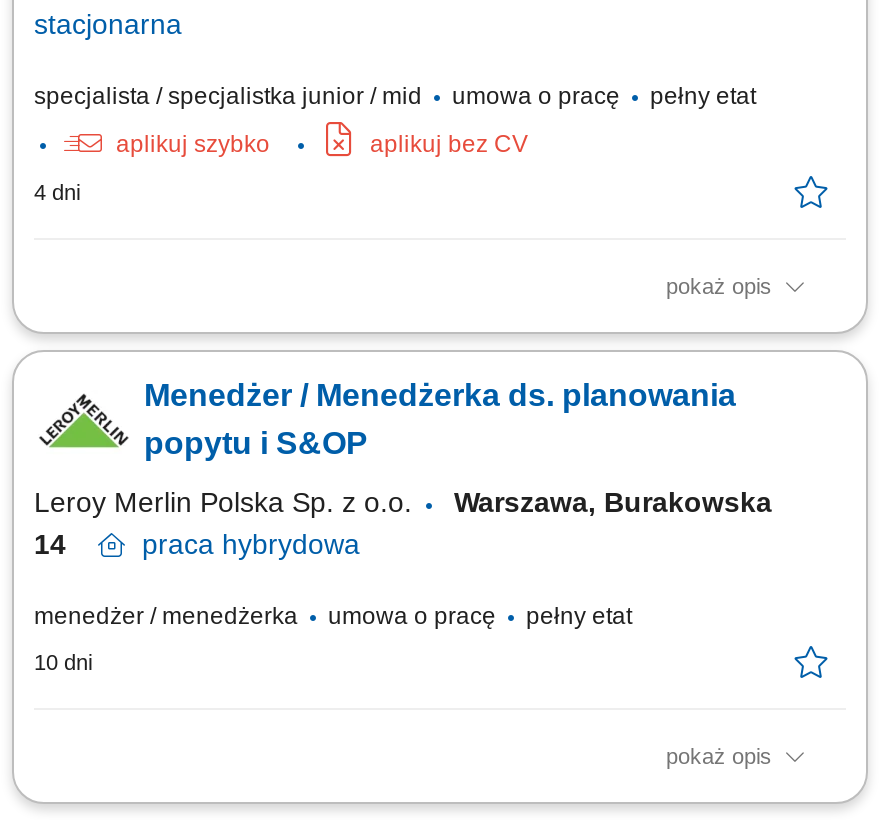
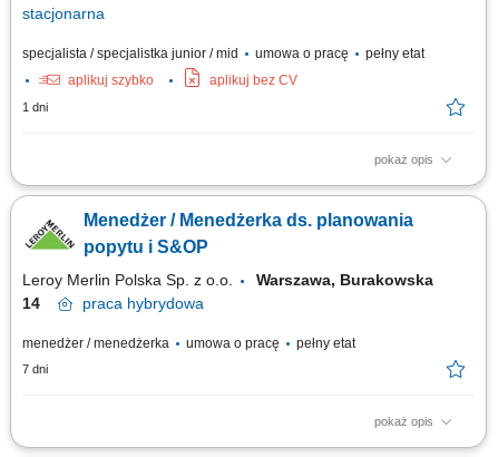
[34,180,80,204] 4 dni -> [22,100,48,114] 1 dni
[34,650,92,674] 10 dni -> [22,362,48,376] 7 dni

